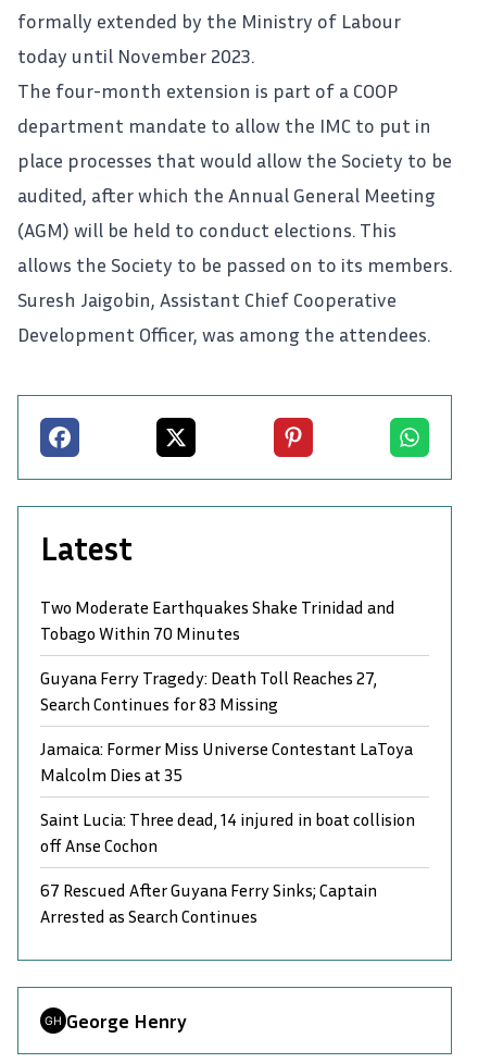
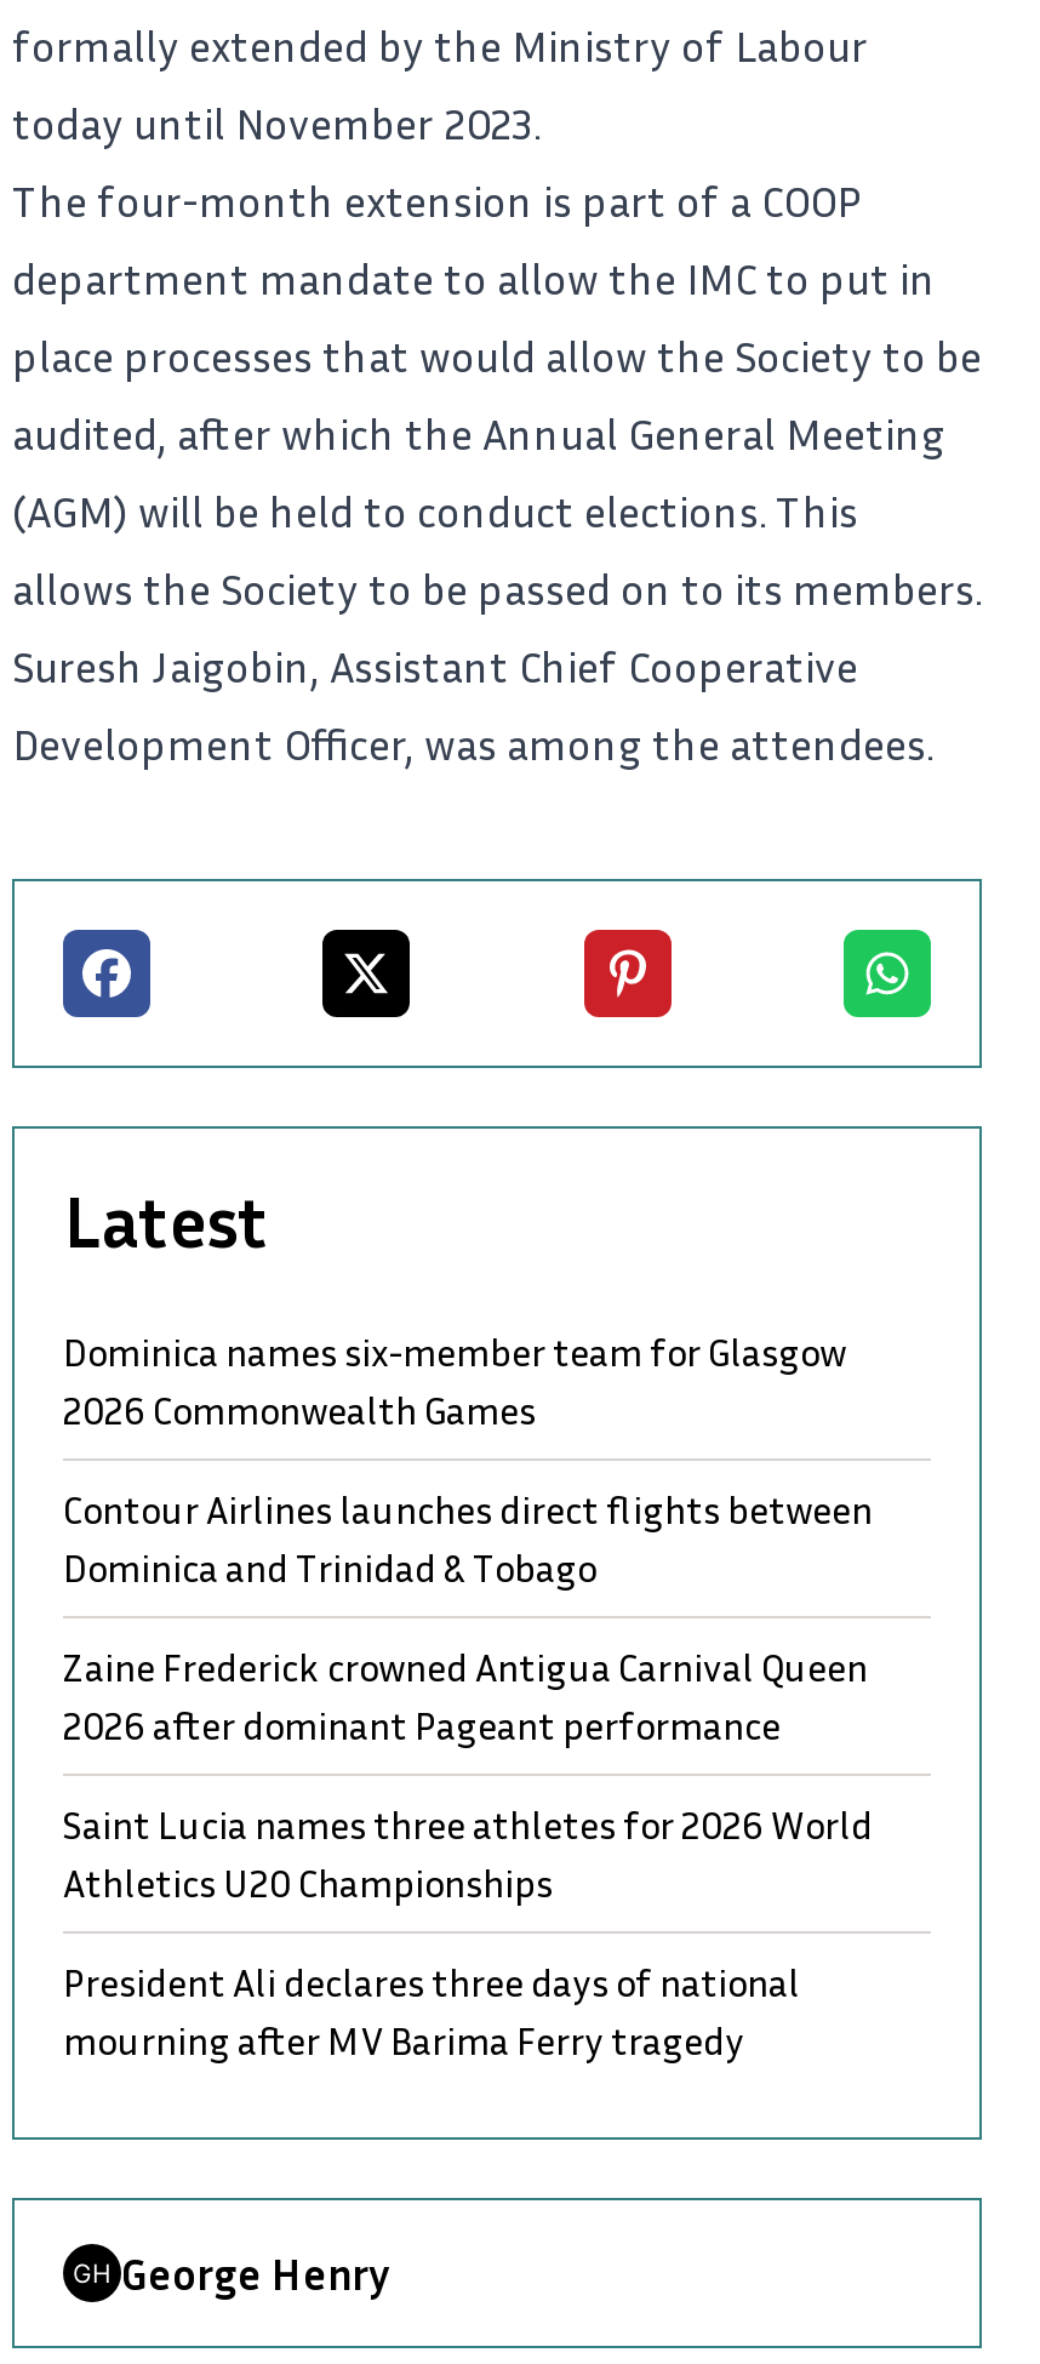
[40,596,395,644] Two Moderate Earthquakes Shake Trinidad and | Tobago Within 70 Minutes -> [63,1327,846,1433] Dominica names six-member team for Glasgow | 2026 Commonwealth Games
[40,667,377,714] Guyana Ferry Tragedy: Death Toll Reaches 27, | Search Continues for 83 Missing -> [63,1484,873,1591] Contour Airlines launches direct flights between | Dominica and Trinidad & Tobago
[40,737,413,785] Jamaica: Former Miss Universe Contestant LaToya | Malcolm Dies at 35 -> [63,1642,868,1748] Zaine Frederick crowned Antigua Carnival Queen | 2026 after dominant Pageant performance
[40,808,415,856] Saint Lucia: Three dead, 14 injured in boat collision | off Anse Cochon -> [63,1799,873,1906] Saint Lucia names three athletes for 2026 World | Athletics U20 Championships
[40,879,377,927] 67 Rescued After Guyana Ferry Sinks; Captain | Arrested as Search Continues -> [63,1957,800,2064] President Ali declares three days of national | mourning after MV Barima Ferry tragedy

